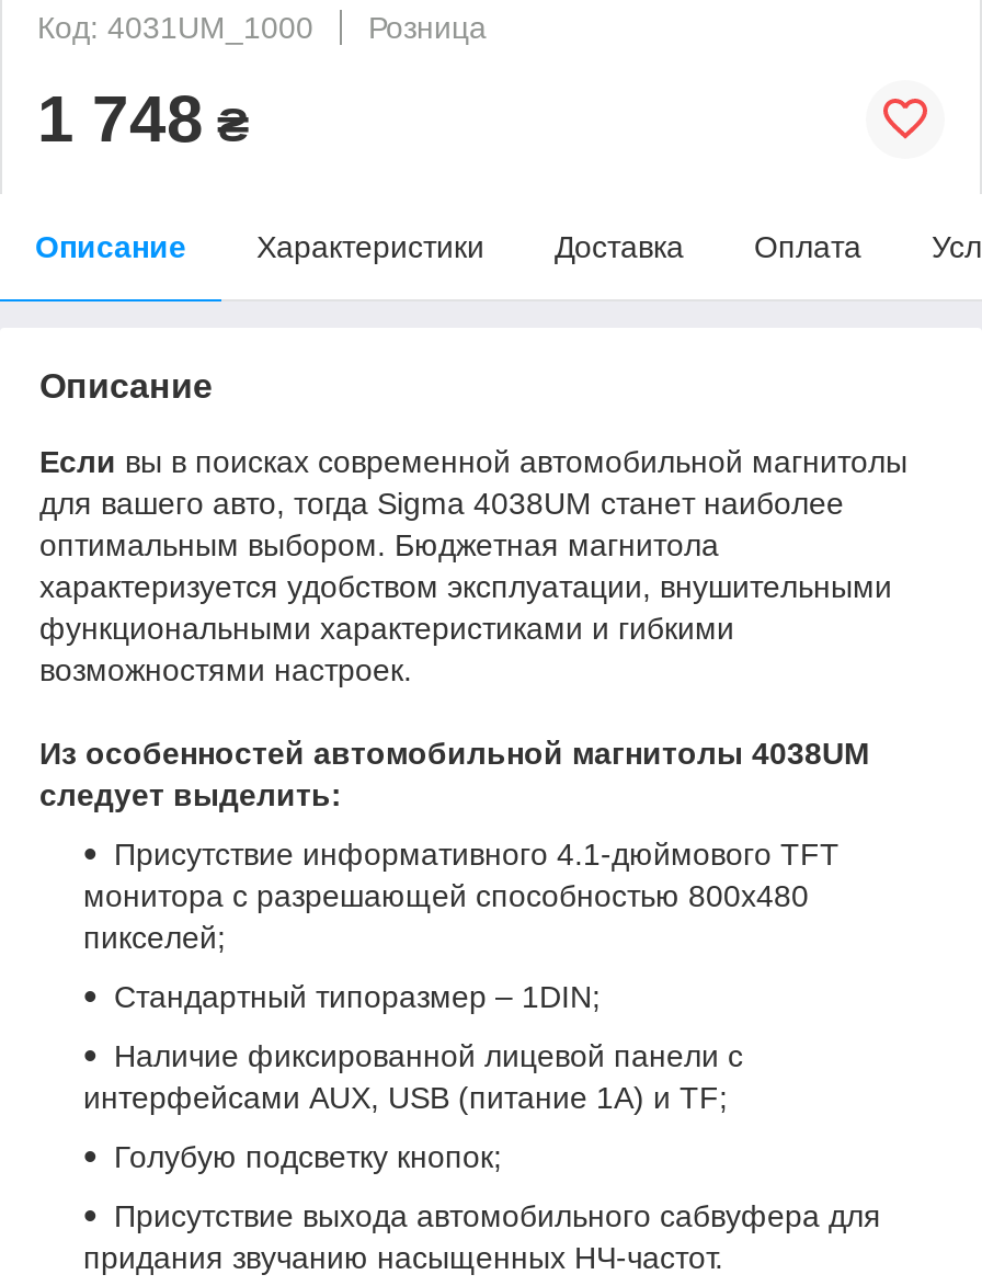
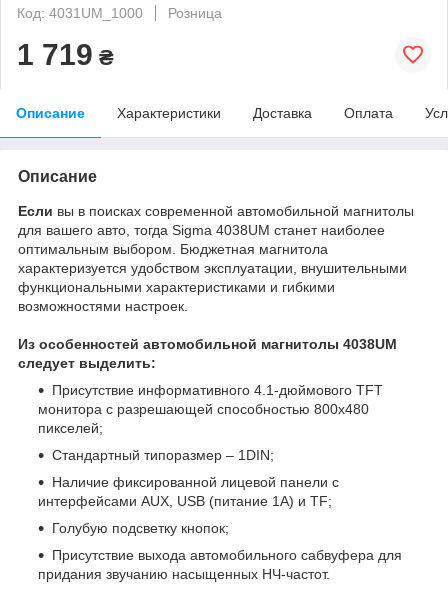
[37,82,250,154] 1 748 ₴ -> [17,38,114,71] 1 719 ₴

